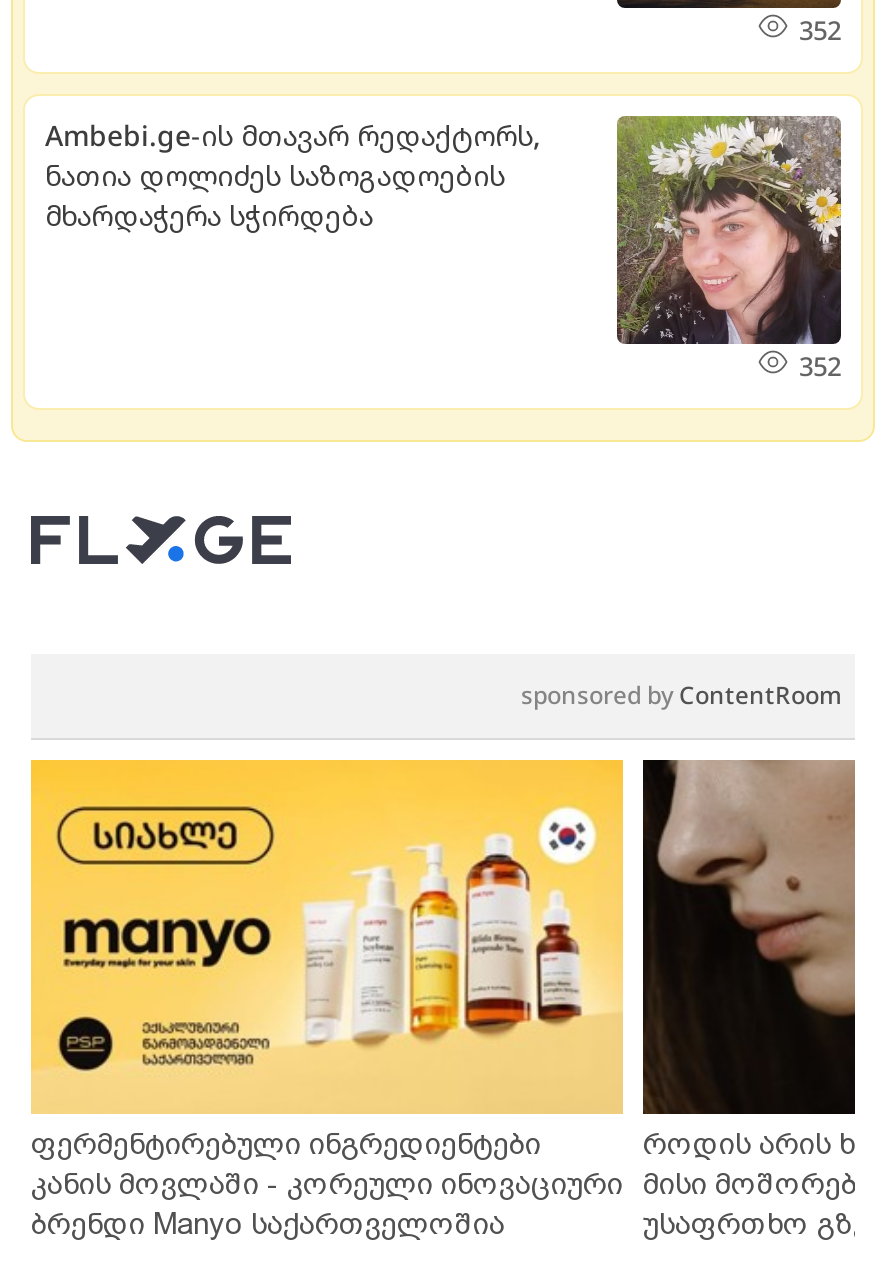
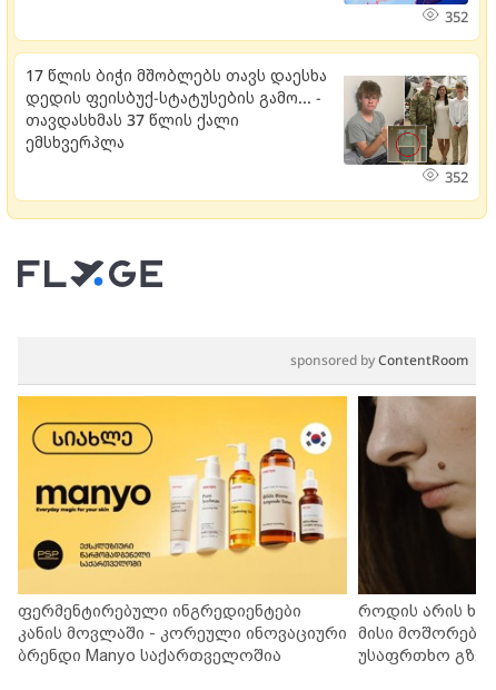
[45,114,843,344] [image] | Ambebi.ge-ის მთავარ რედაქტორს, | ნათია დოლიძეს საზოგადოების | მხარდაჭერა სჭირდება -> [26,65,468,165] [image] | 17 წლის ბიჭი მშობლებს თავს დაესხა | დედის ფეისბუქ-სტატუსების გამო... - | თავდასხმას 37 წლის ქალი | ემსხვერპლა

